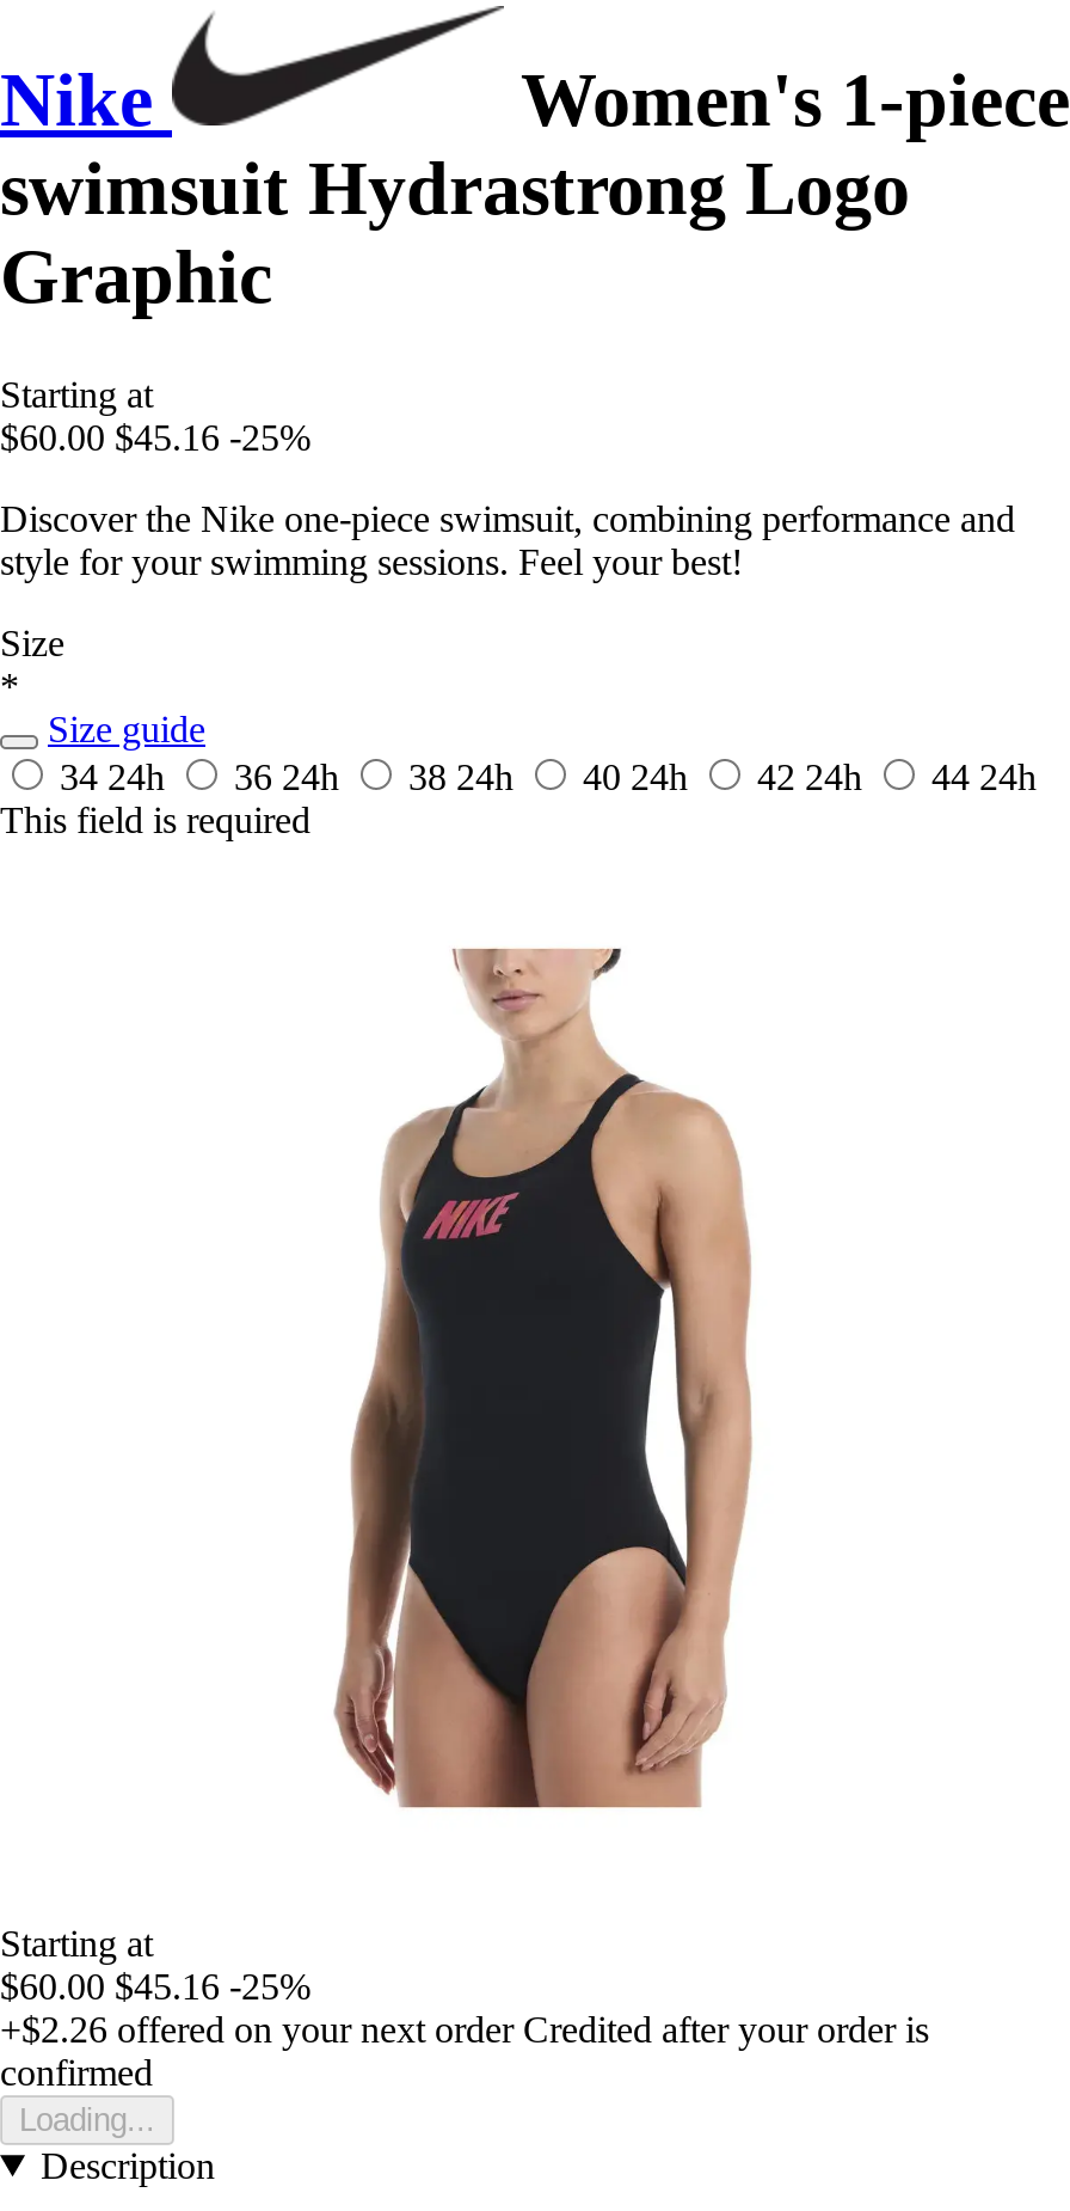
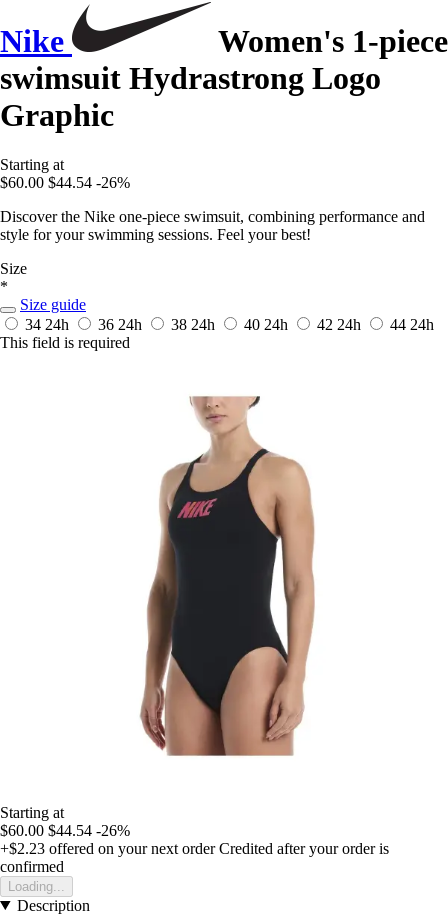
[0,417,310,457] $60.00 $45.16 -25% -> [0,174,130,191] $60.00 $44.54 -26%
[0,1966,310,2006] $60.00 $45.16 -25% -> [0,822,130,839] $60.00 $44.54 -26%
[0,2009,929,2049] +$2.26 offered on your next order Credited after your order is -> [0,840,389,857] +$2.23 offered on your next order Credited after your order is

